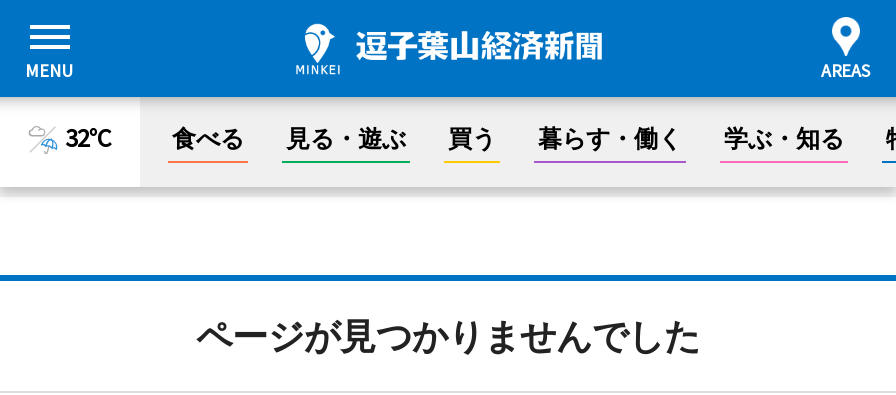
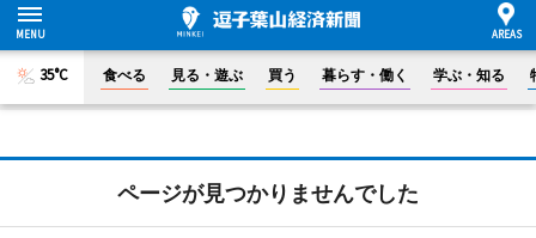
[65,122,113,156] 32°C -> [39,65,68,86] 35°C

